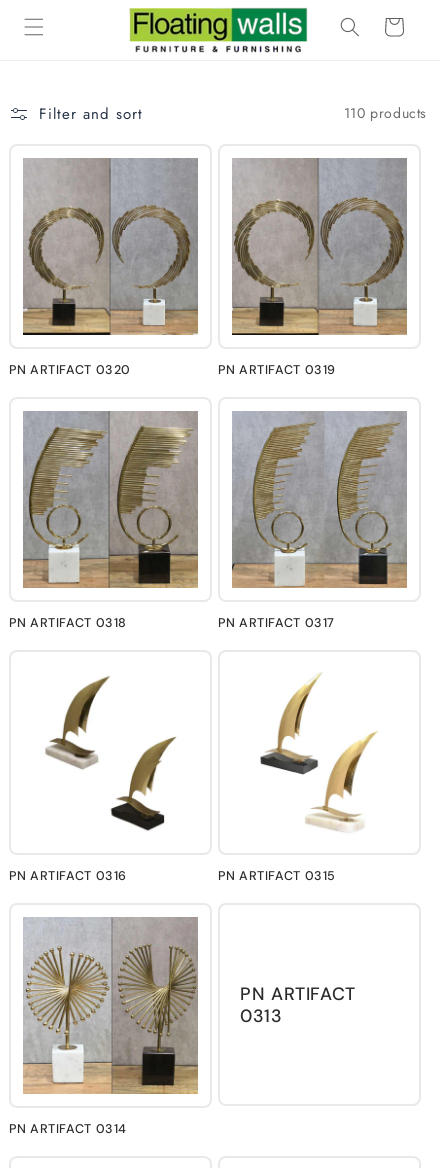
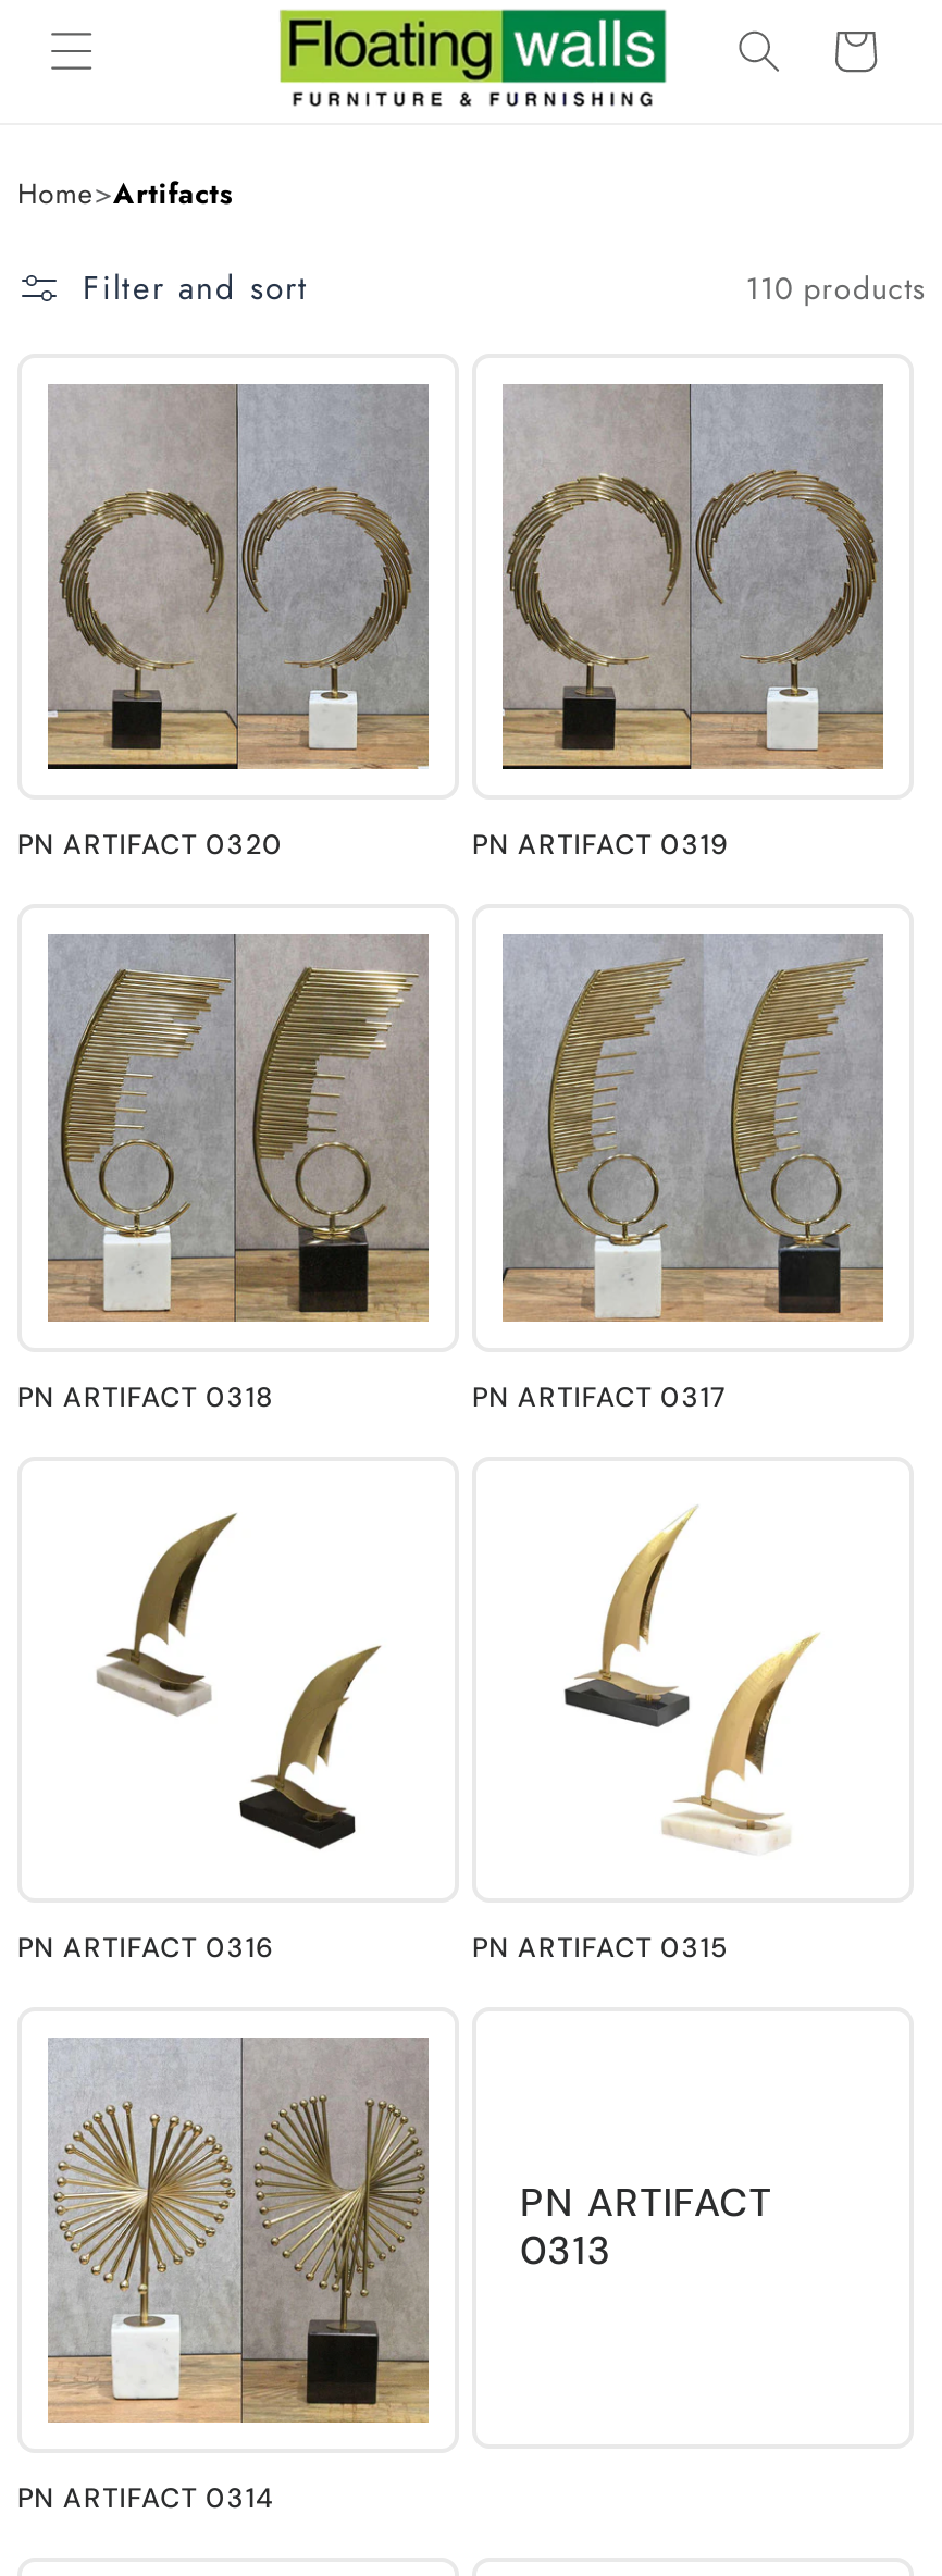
none -> [17,174,234,215] Home>Artifacts

